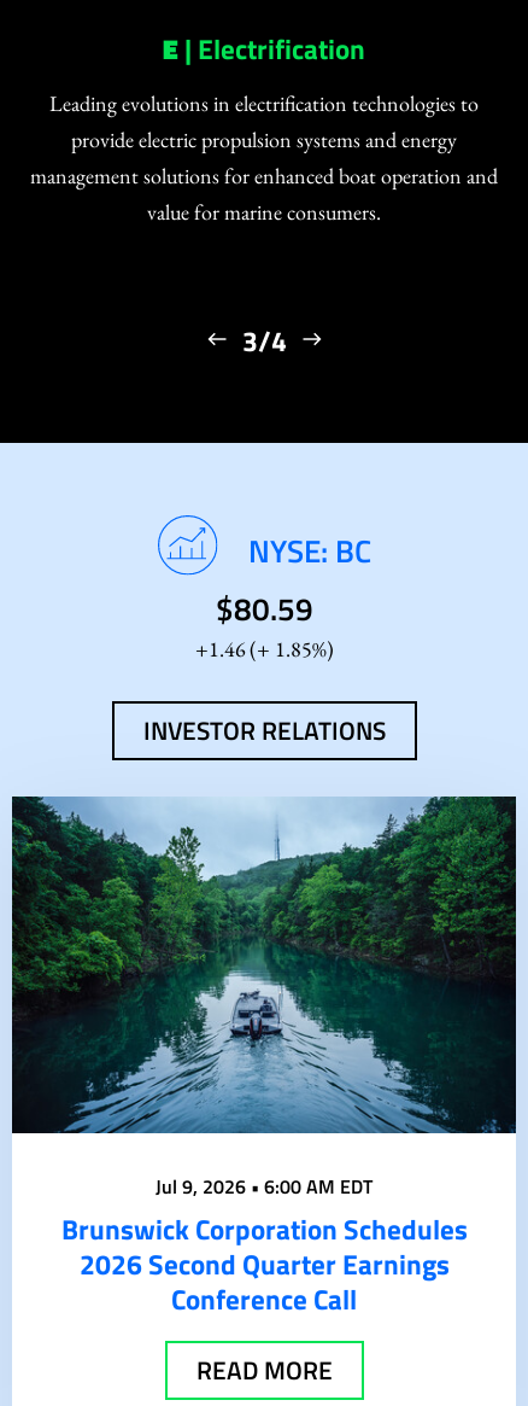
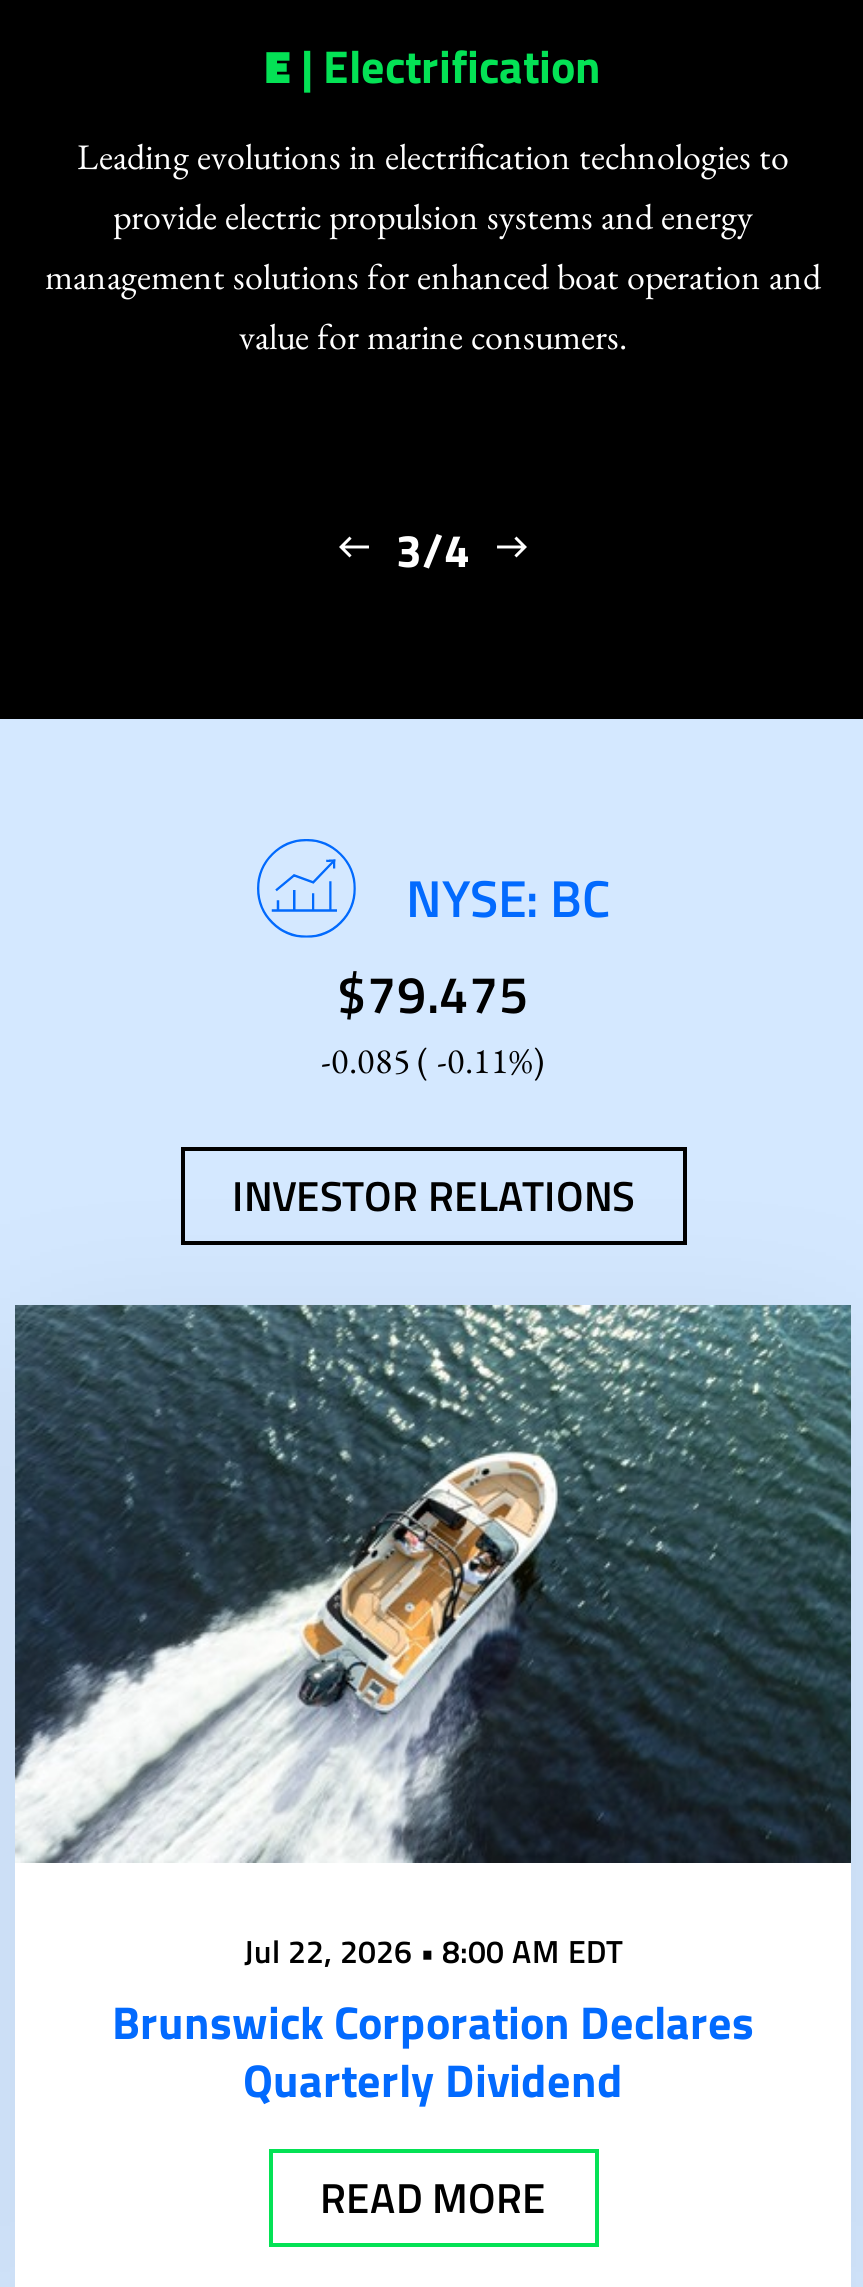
[208,585,333,663] $80.59 | 1.46 ( | 1.85%) -> [321,955,545,1083] $79.475 | -0.085 ( -0.11%)
[11,797,517,1320] [image] | Jul 9, 2026 • 6:00 AM EDT | Brunswick Corporation Schedules | 2026 Second Quarter Earnings | Conference Call -> [15,1303,851,2114] [image] | Jul 22, 2026 • 8:00 AM EDT | Brunswick Corporation Declares | Quarterly Dividend

